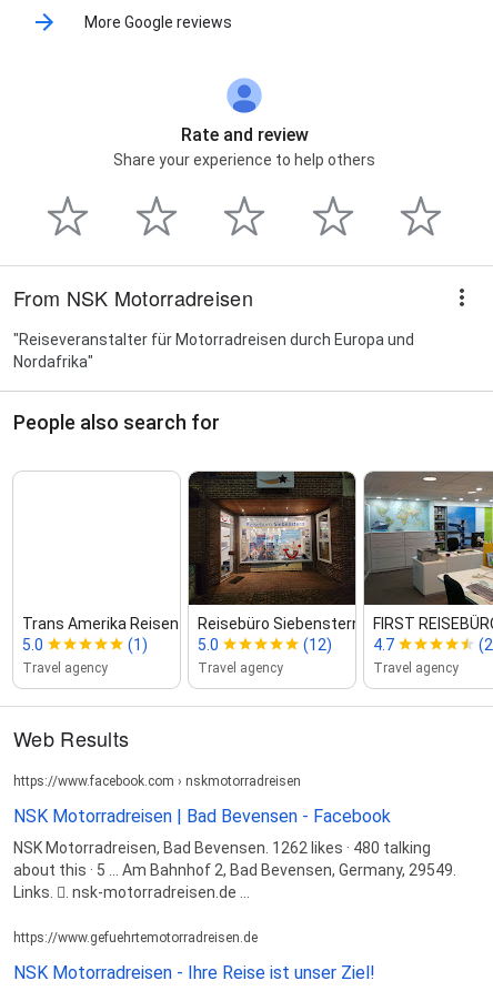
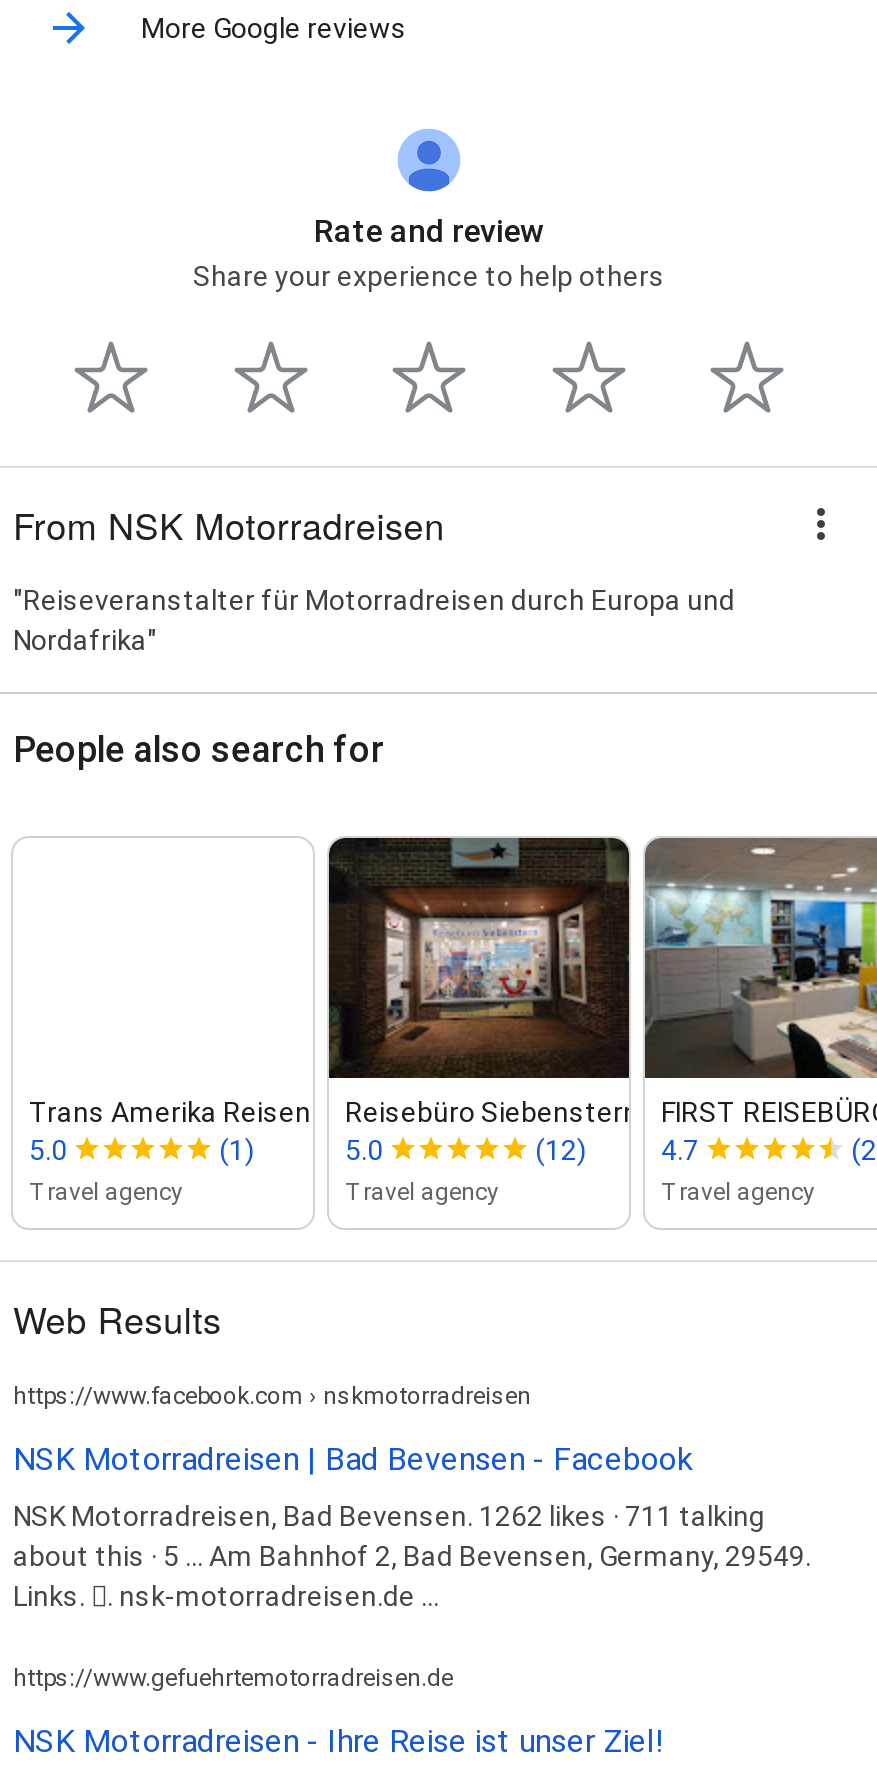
[13,839,431,856] NSK Motorradreisen, Bad Bevensen. 1262 likes · 480 talking -> [13,1499,765,1531] NSK Motorradreisen, Bad Bevensen. 1262 likes · 711 talking

